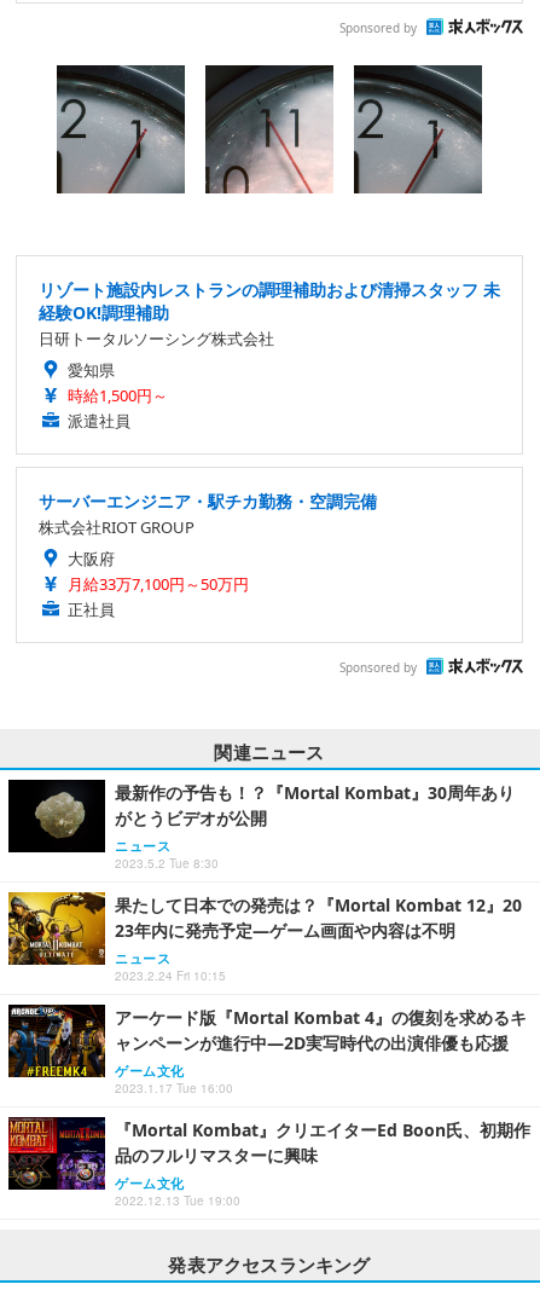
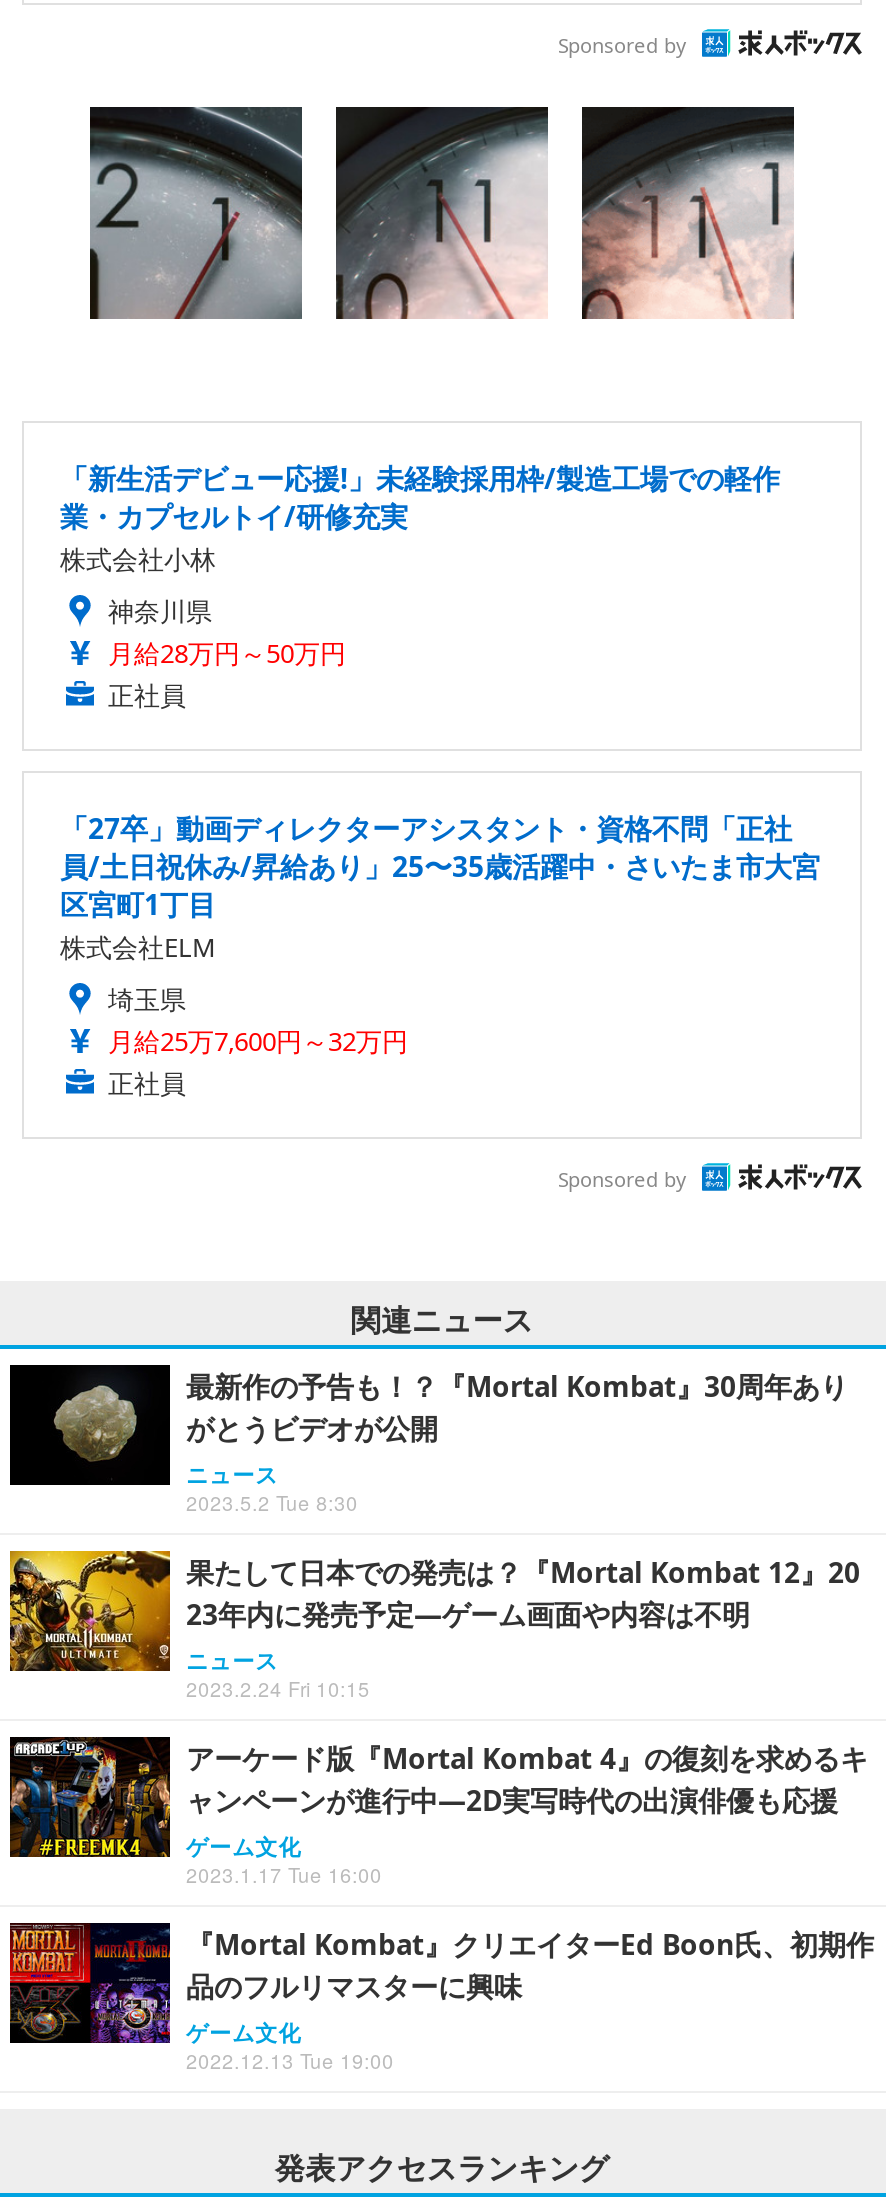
[353,65,483,195] [image] -> [582,107,794,319] [image]
[39,278,500,432] リゾート施設内レストランの調理補助および清掃スタッフ 未 | 経験OK!調理補助 | 日研トータルソーシング株式会社 | 愛知県 | 時給1,500円～ | 派遣社員 -> [60,460,780,714] 「新生活デビュー応援!」未経験採用枠/製造工場での軽作 | 業・カプセルトイ/研修充実 | 株式会社小林 | 神奈川県 | 月給28万円～50万円 | 正社員
[39,490,377,595] サーバーエンジニア・駅チカ勤務・空調完備 | 株式会社RIOT GROUP | 大阪府 | 月給33万7,100円～50万円 -> [60,810,820,1060] 「27卒」動画ディレクターアシスタント・資格不問「正社 | 員/土日祝休み/昇給あり」25〜35歳活躍中・さいたま市大宮 | 区宮町1丁目 | 株式会社ELM | 埼玉県 | 月給25万7,600円～32万円

